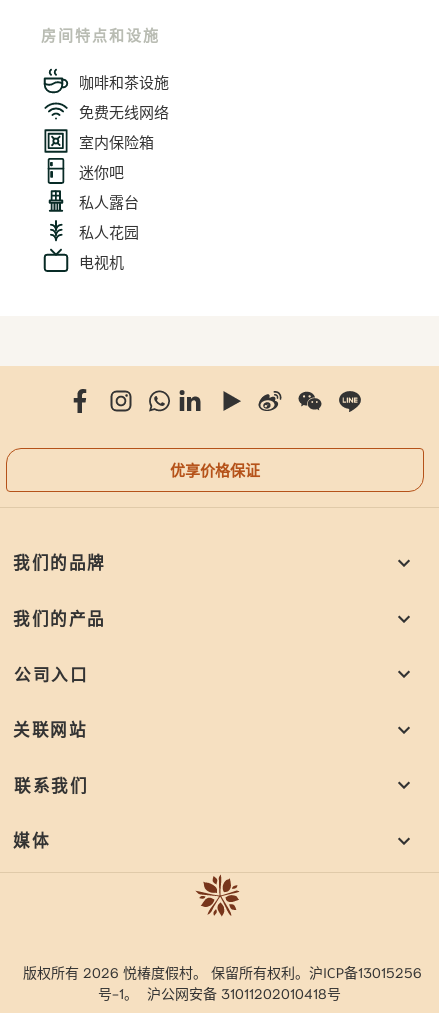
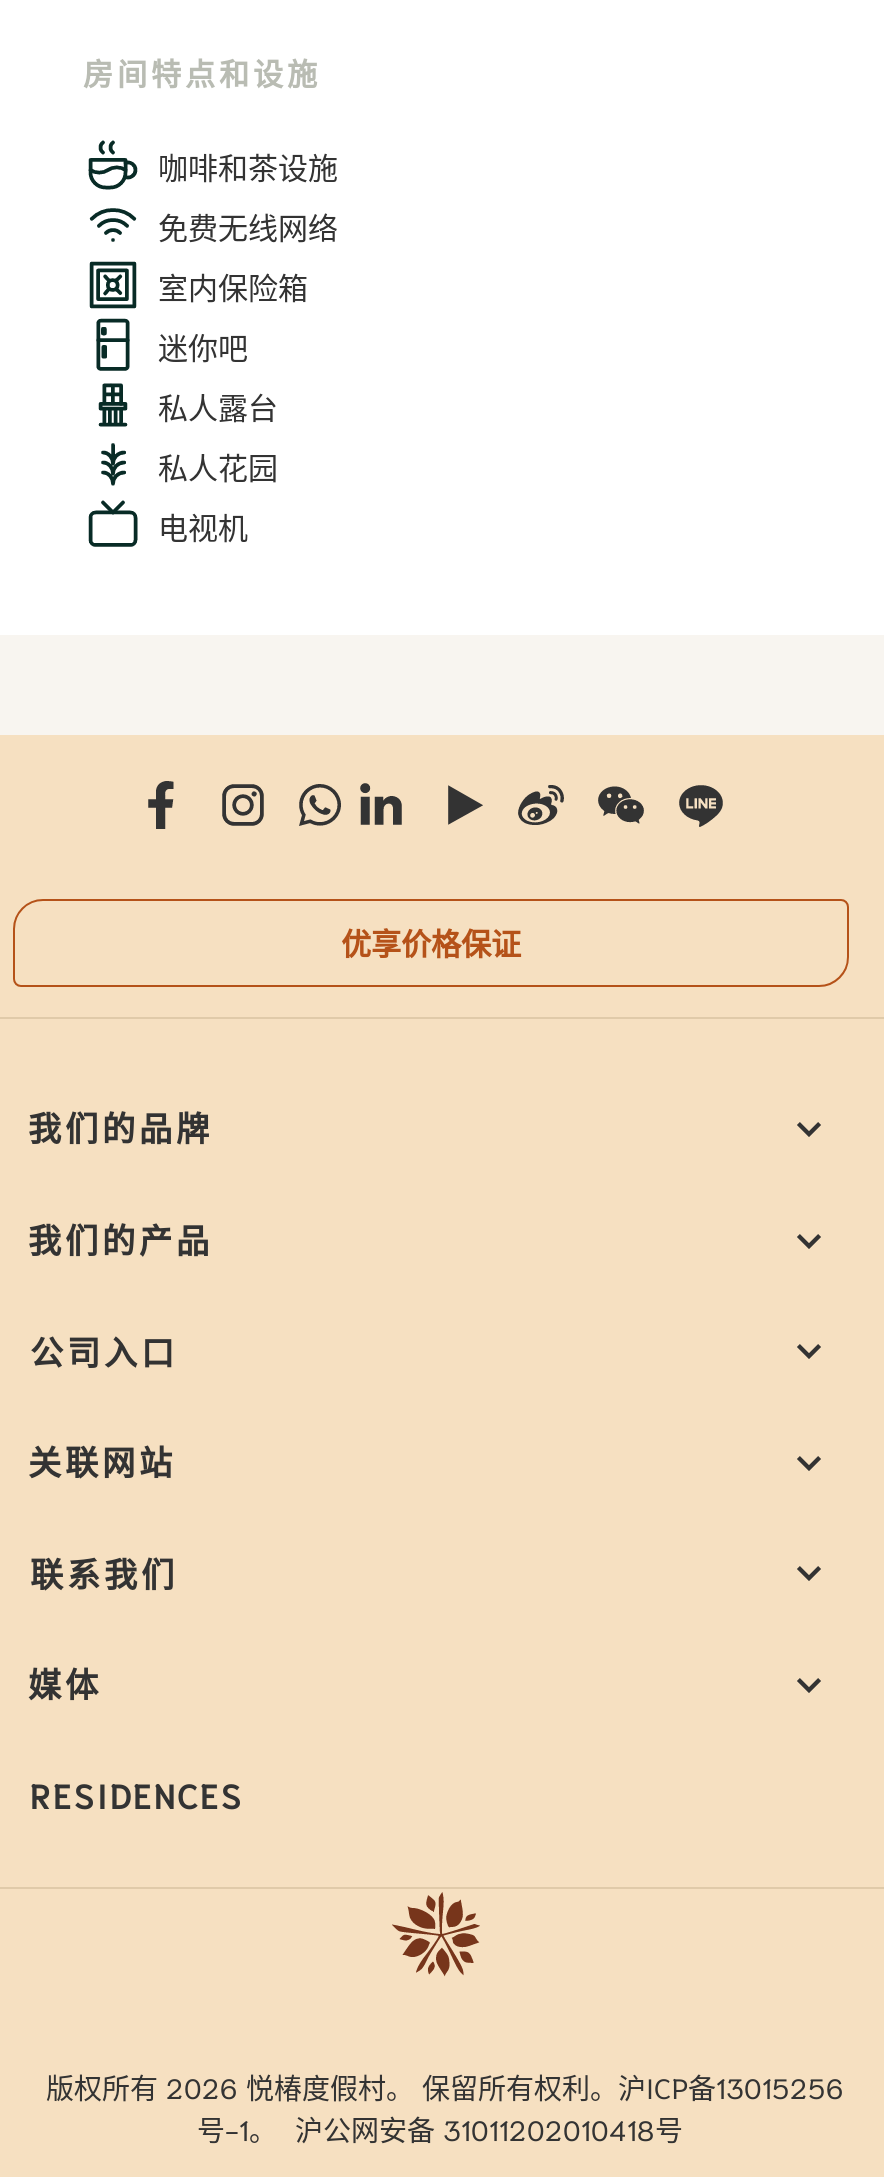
none -> [30,1773,244,1815] RESIDENCES

